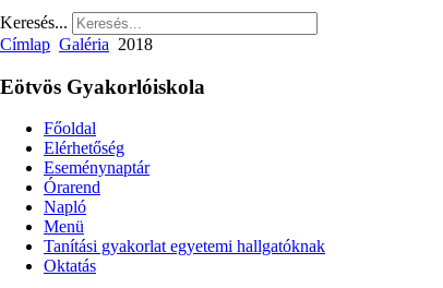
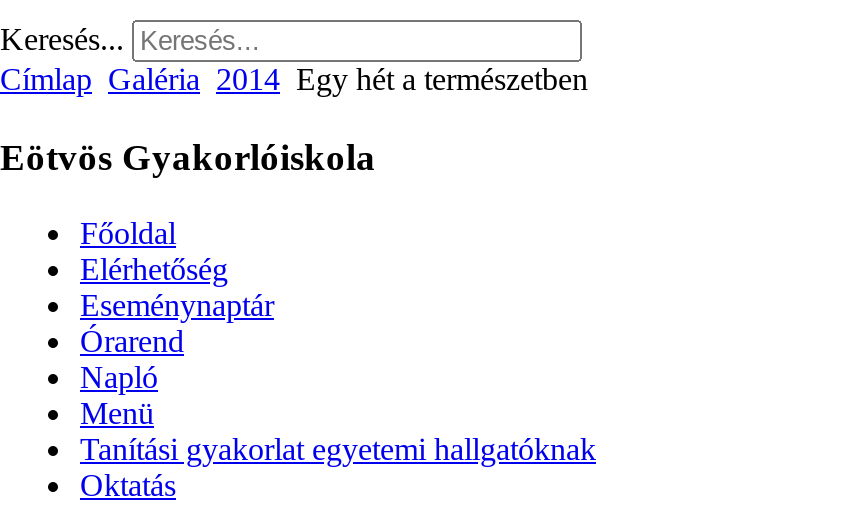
[0,35,153,53] Címlap Galéria 2018 -> [0,62,588,96] Címlap Galéria 2014 Egy hét a természetben

